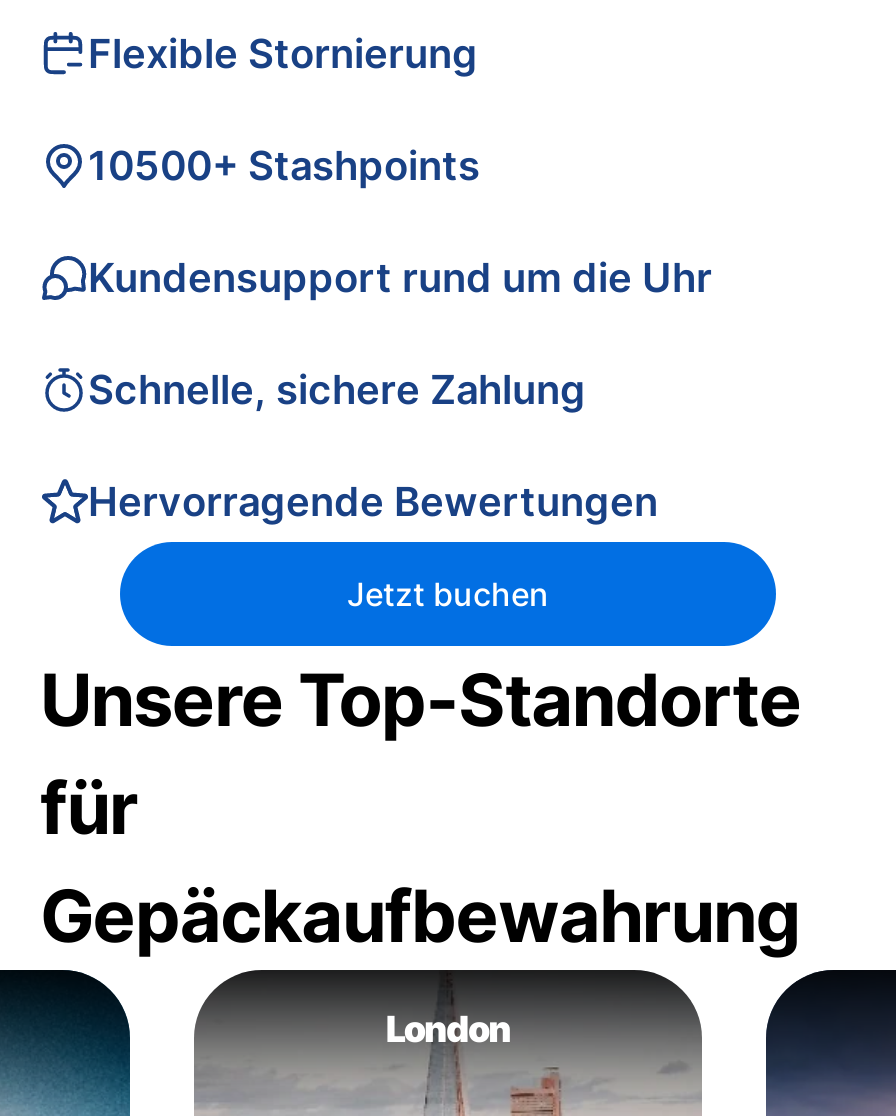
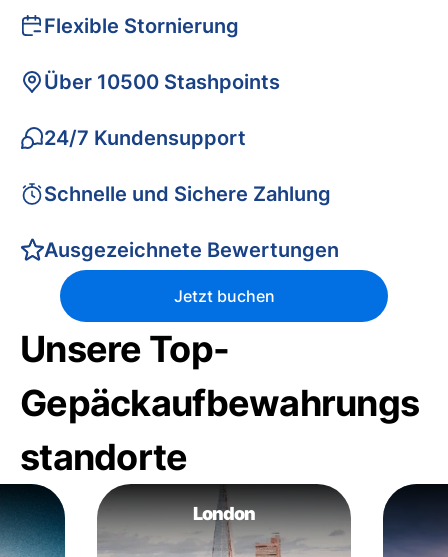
[88,142,480,190] 10500+ Stashpoints -> [44,70,280,94] Über 10500 Stashpoints
[88,254,712,302] Kundensupport rund um die Uhr -> [44,126,246,150] 24/7 Kundensupport
[88,366,586,414] Schnelle, sichere Zahlung -> [44,182,331,206] Schnelle und Sichere Zahlung
[88,478,658,526] Hervorragende Bewertungen -> [44,238,339,262] Ausgezeichnete Bewertungen
[40,656,801,960] Unsere Top-Standorte | für | Gepäckaufbewahrung -> [20,327,419,479] Unsere Top- | Gepäckaufbewahrungs | standorte

